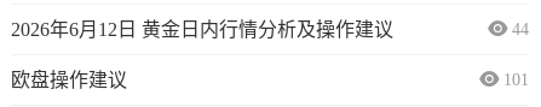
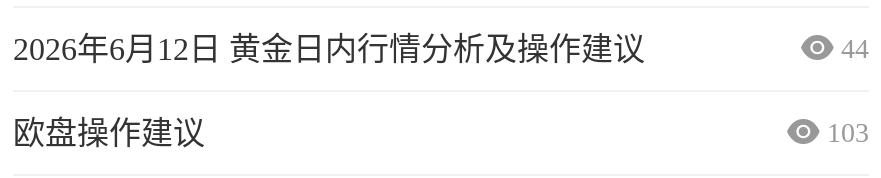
[499,71,529,89] 101 -> [819,118,869,148] 103

